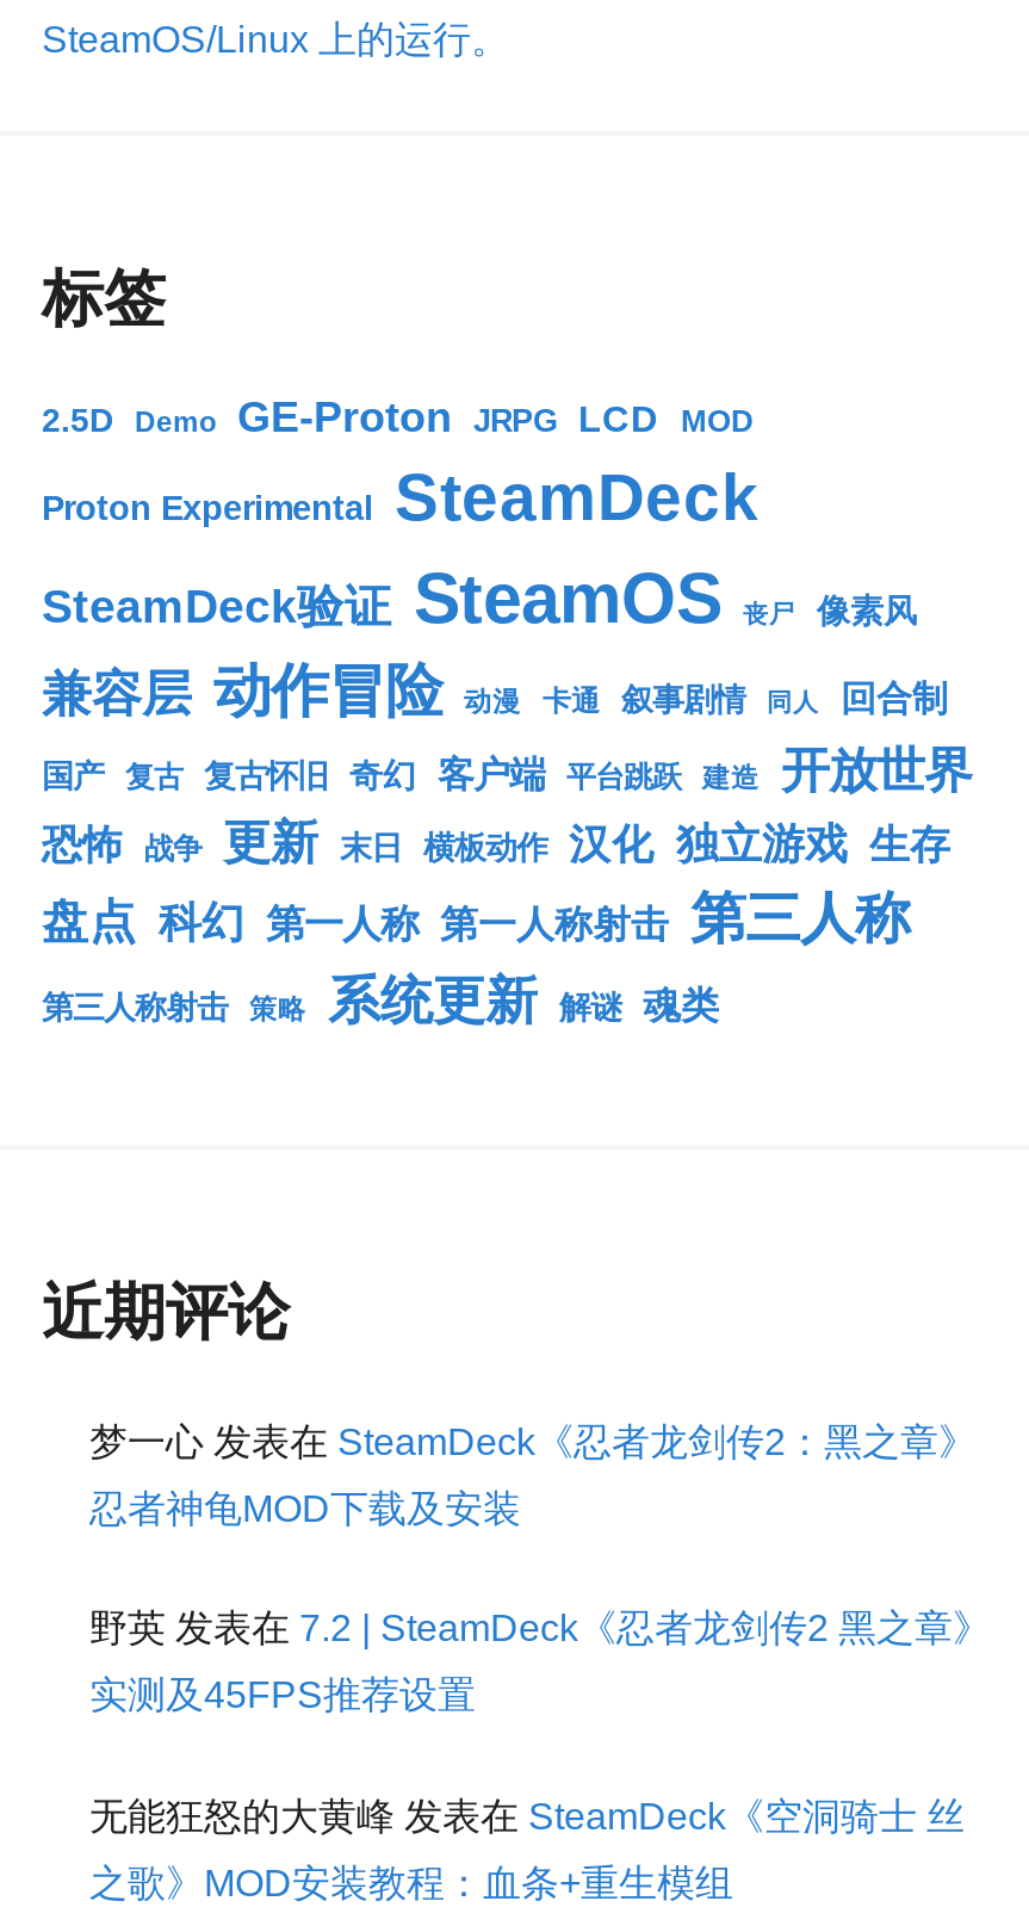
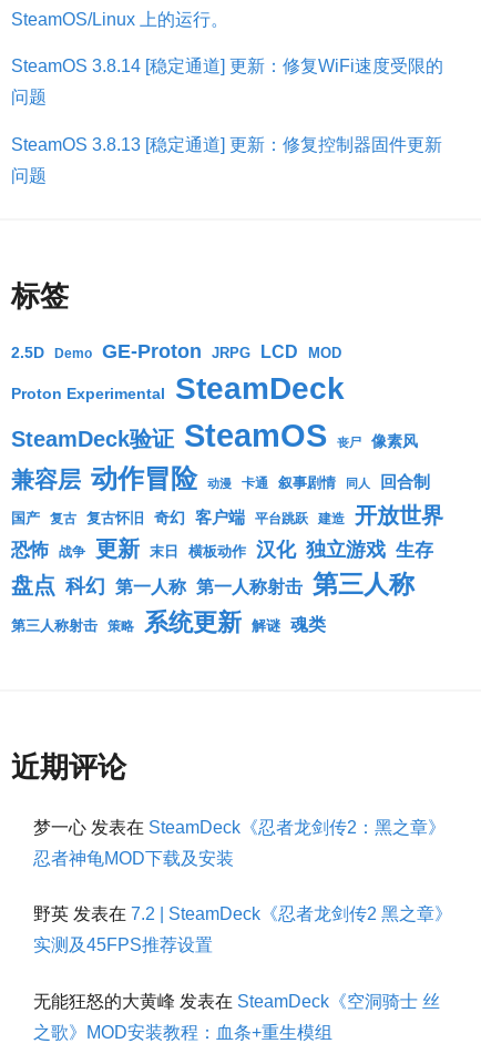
none -> [11,57,443,185] SteamOS 3.8.14 [稳定通道] 更新：修复WiFi速度受限的 | 问题 | SteamOS 3.8.13 [稳定通道] 更新：修复控制器固件更新 | 问题

